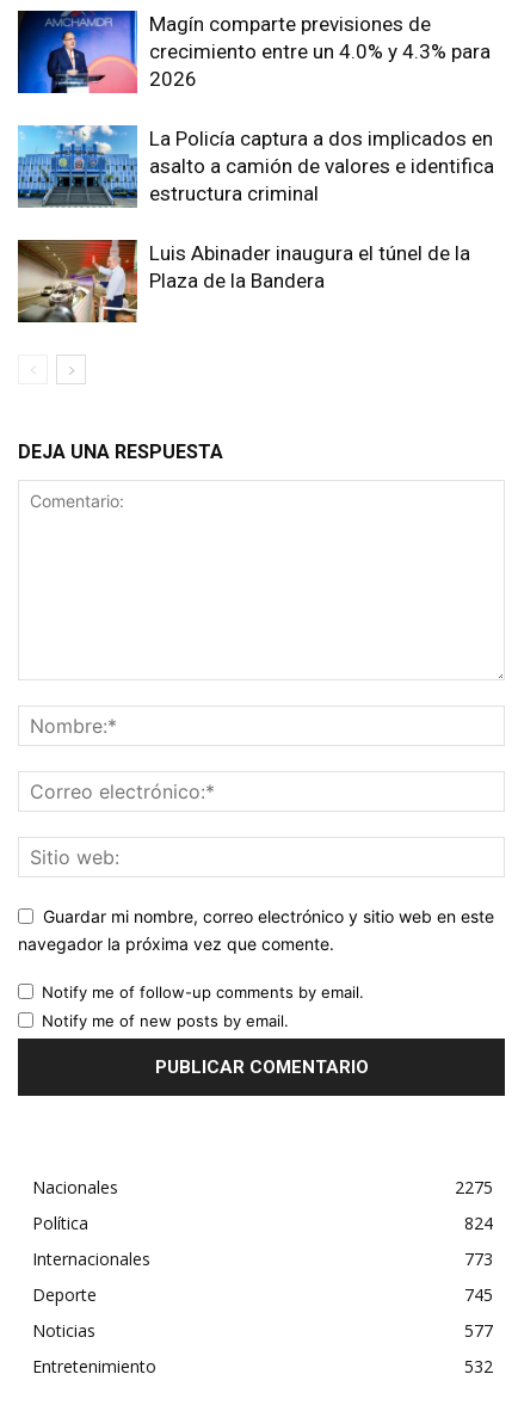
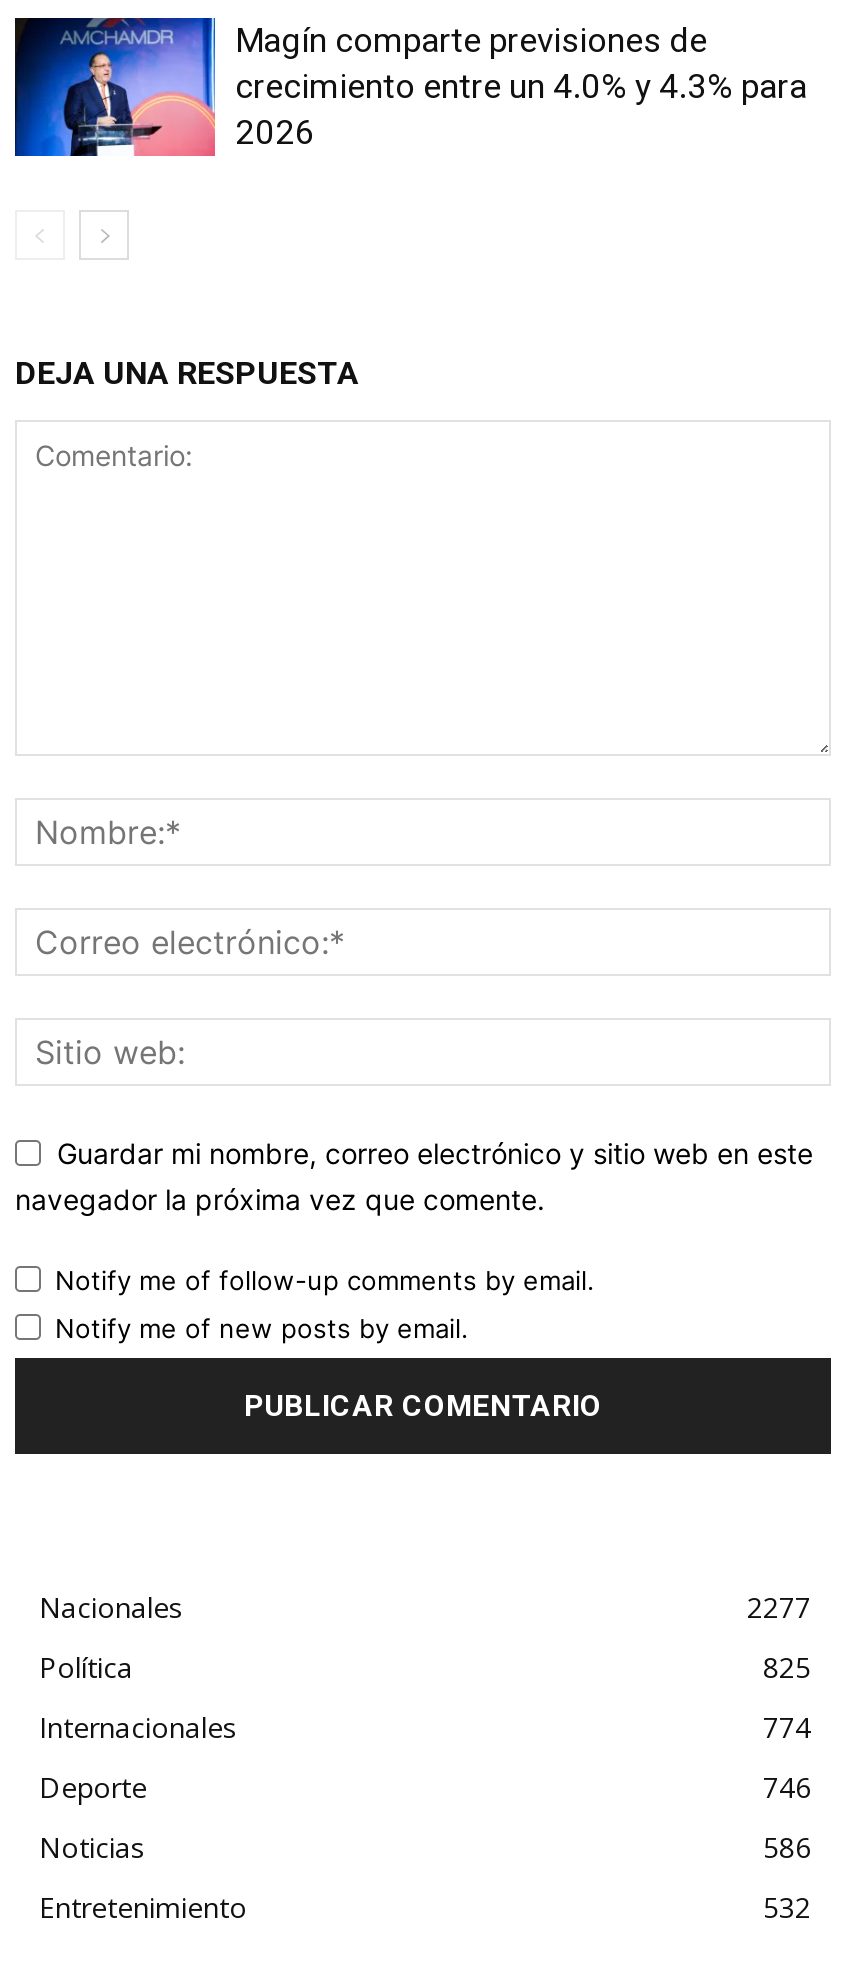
[17,124,494,292] [image] | La Policía captura a dos implicados en | asalto a camión de valores e identifica | estructura criminal | Luis Abinader inaugura el túnel de la | Plaza de la Bandera -> none
[17,239,138,323] [image] -> none
[455,1176,493,1199] 2275 -> [747,1587,811,1625] 2277
[464,1212,493,1235] 824 -> [763,1647,811,1685] 825
[464,1248,493,1270] 773 -> [763,1707,811,1745] 774
[464,1283,493,1306] 745 -> [763,1767,811,1805] 746
[464,1319,493,1342] 577 -> [763,1827,811,1865] 586

